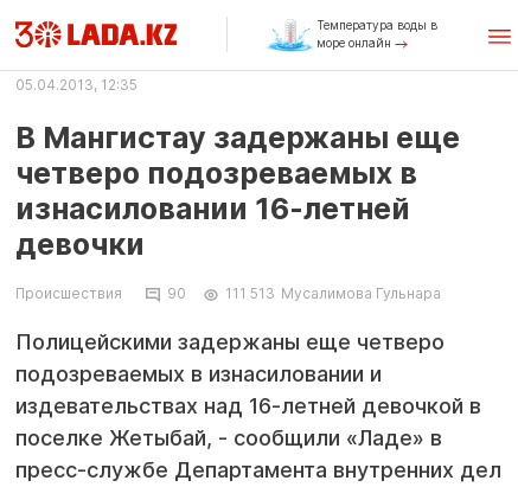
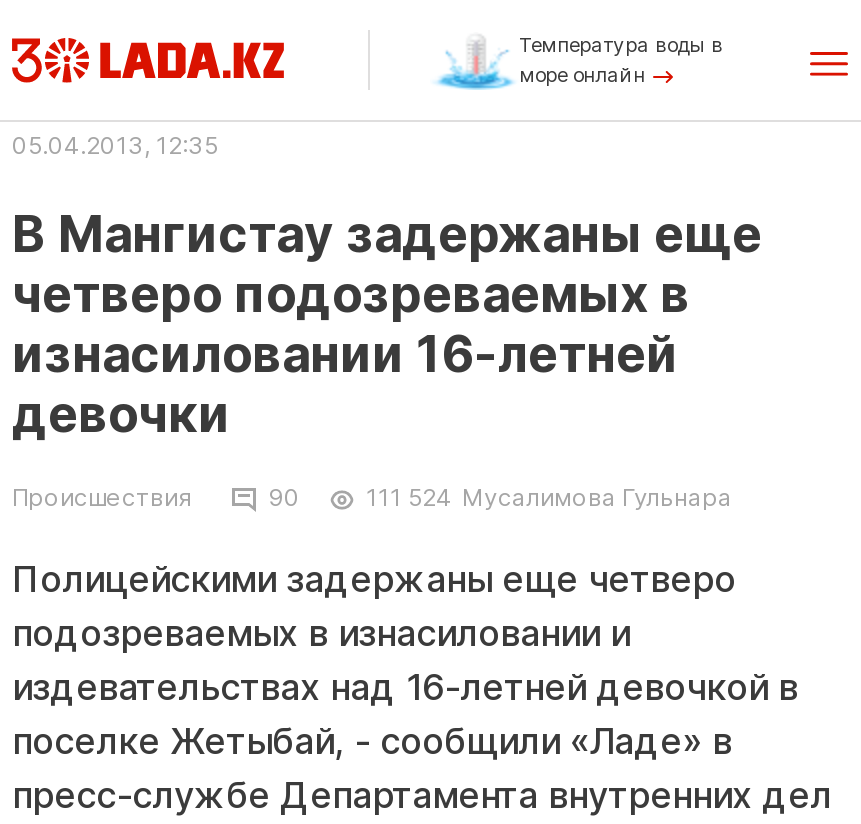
[225,284,441,302] 111 513 Мусалимова Гульнара -> [366,482,732,512] 111 524 Мусалимова Гульнара

